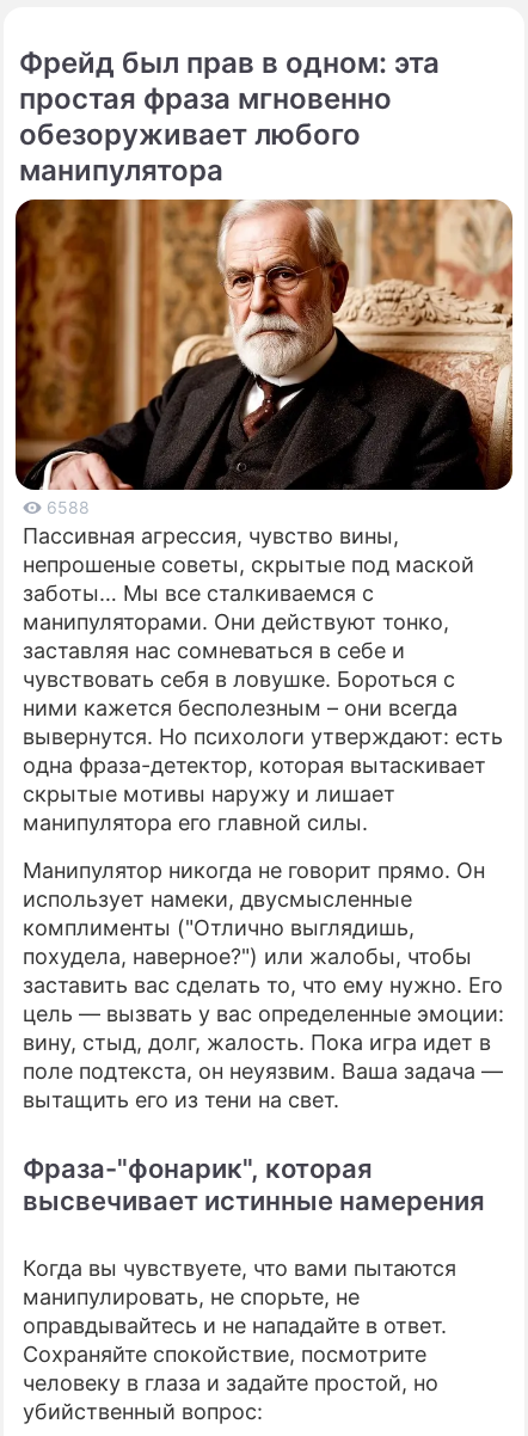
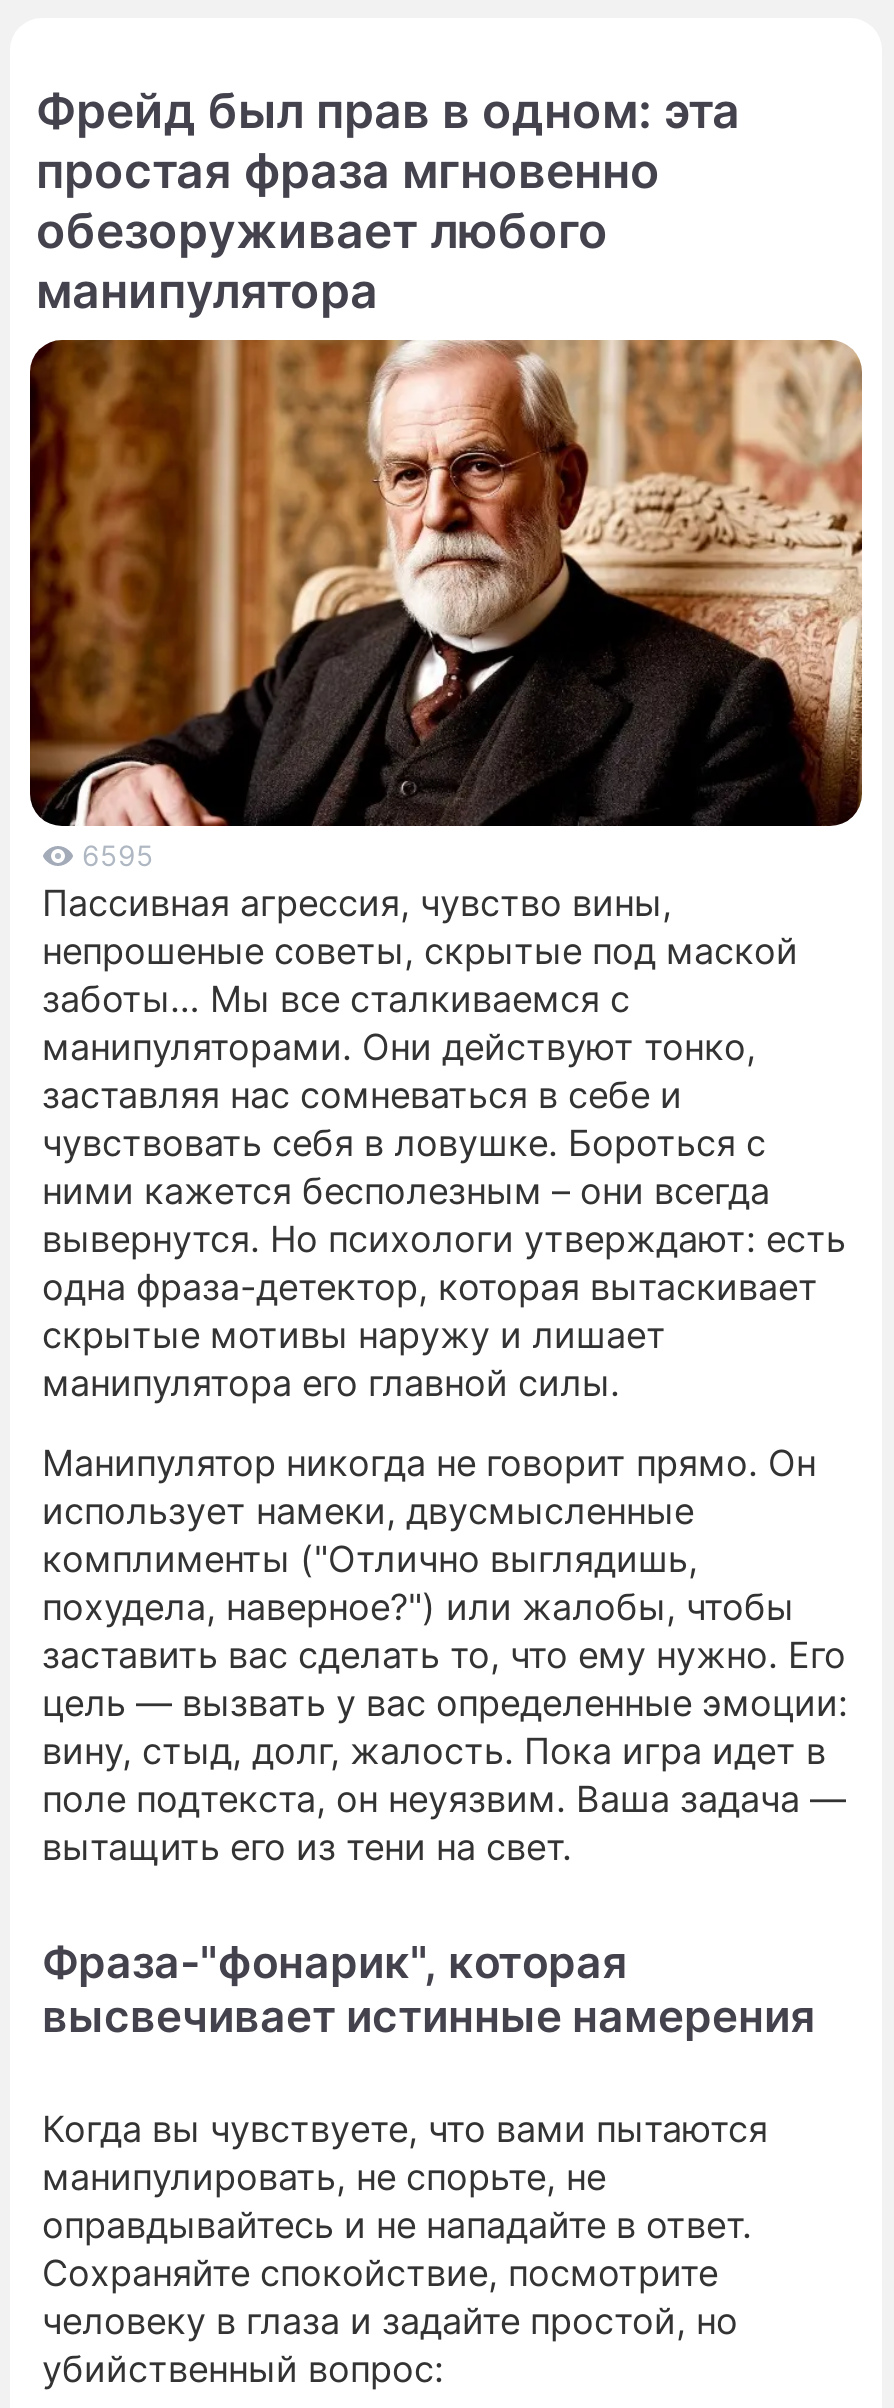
[47,497,90,517] 6588 -> [82,838,154,872] 6595

